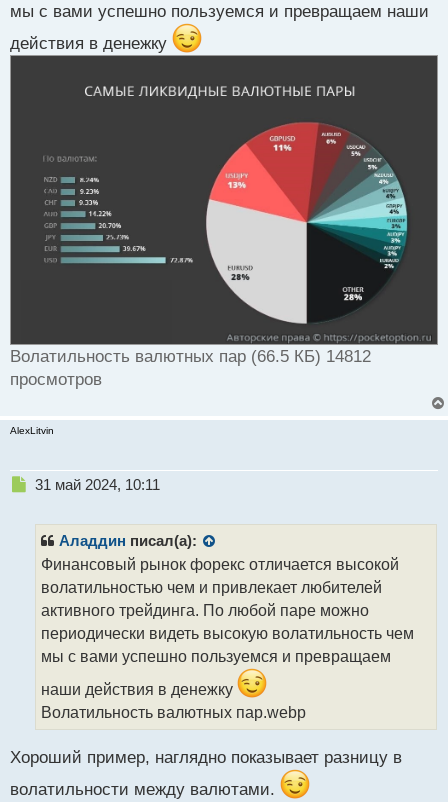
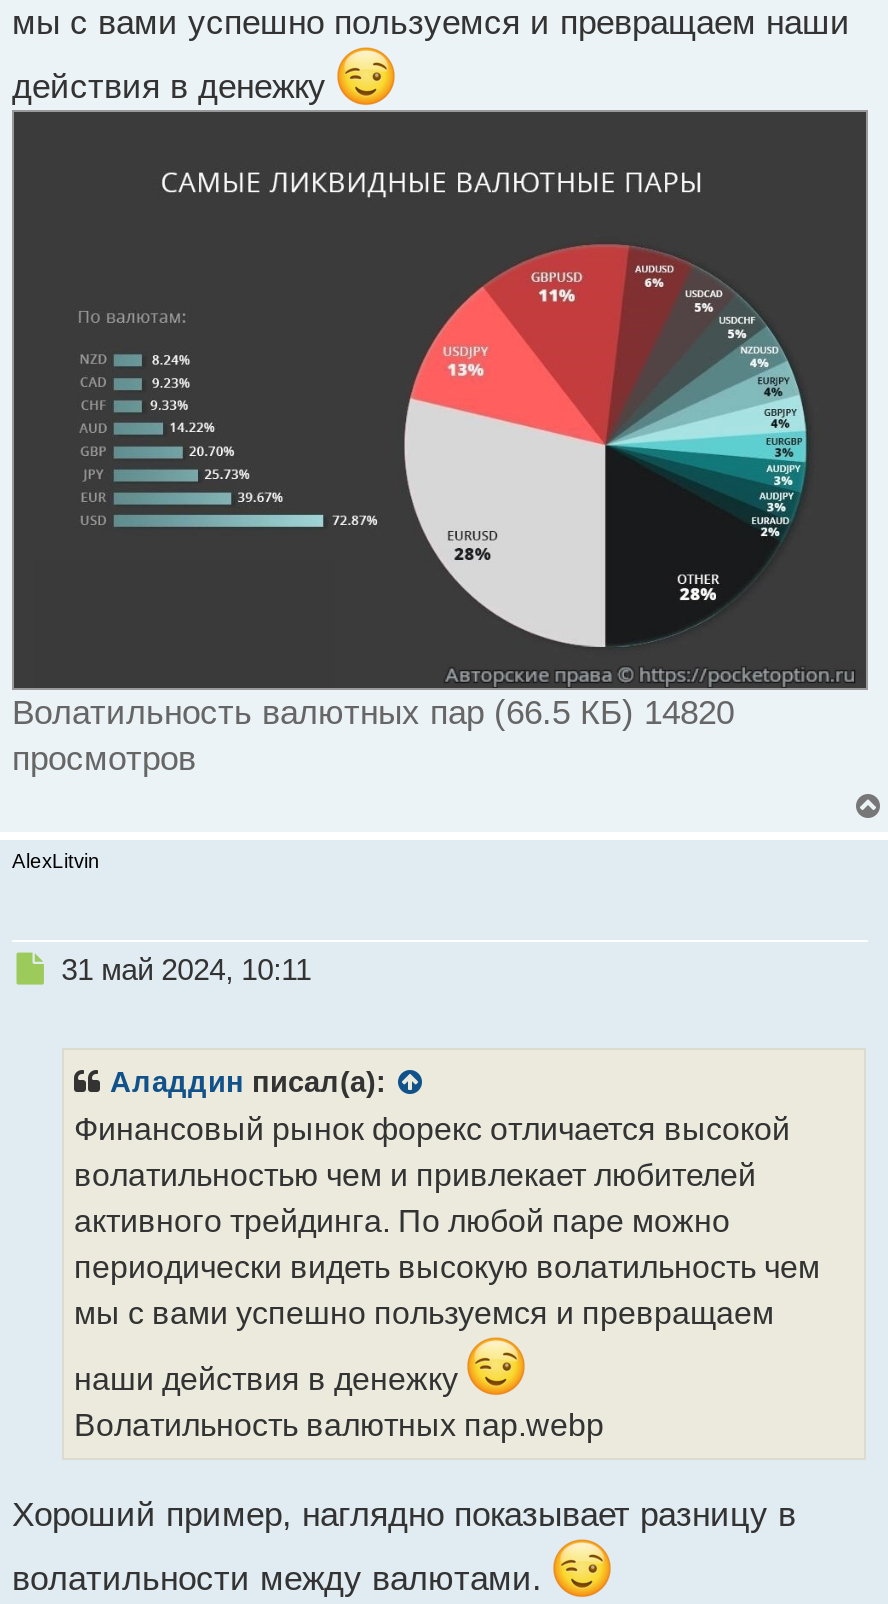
[10,347,371,366] Волатильность валютных пар (66.5 КБ) 14812 -> [12,694,734,732] Волатильность валютных пар (66.5 КБ) 14820

